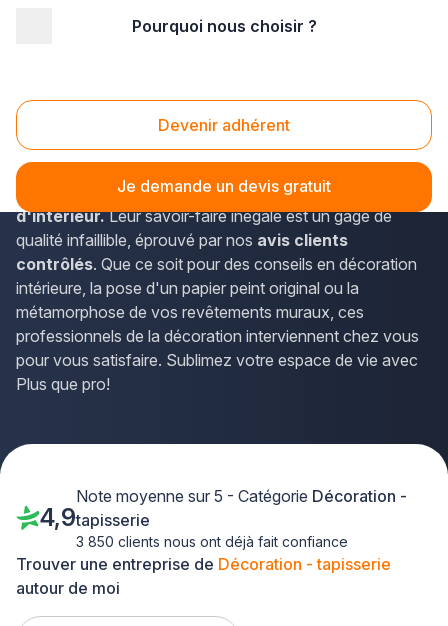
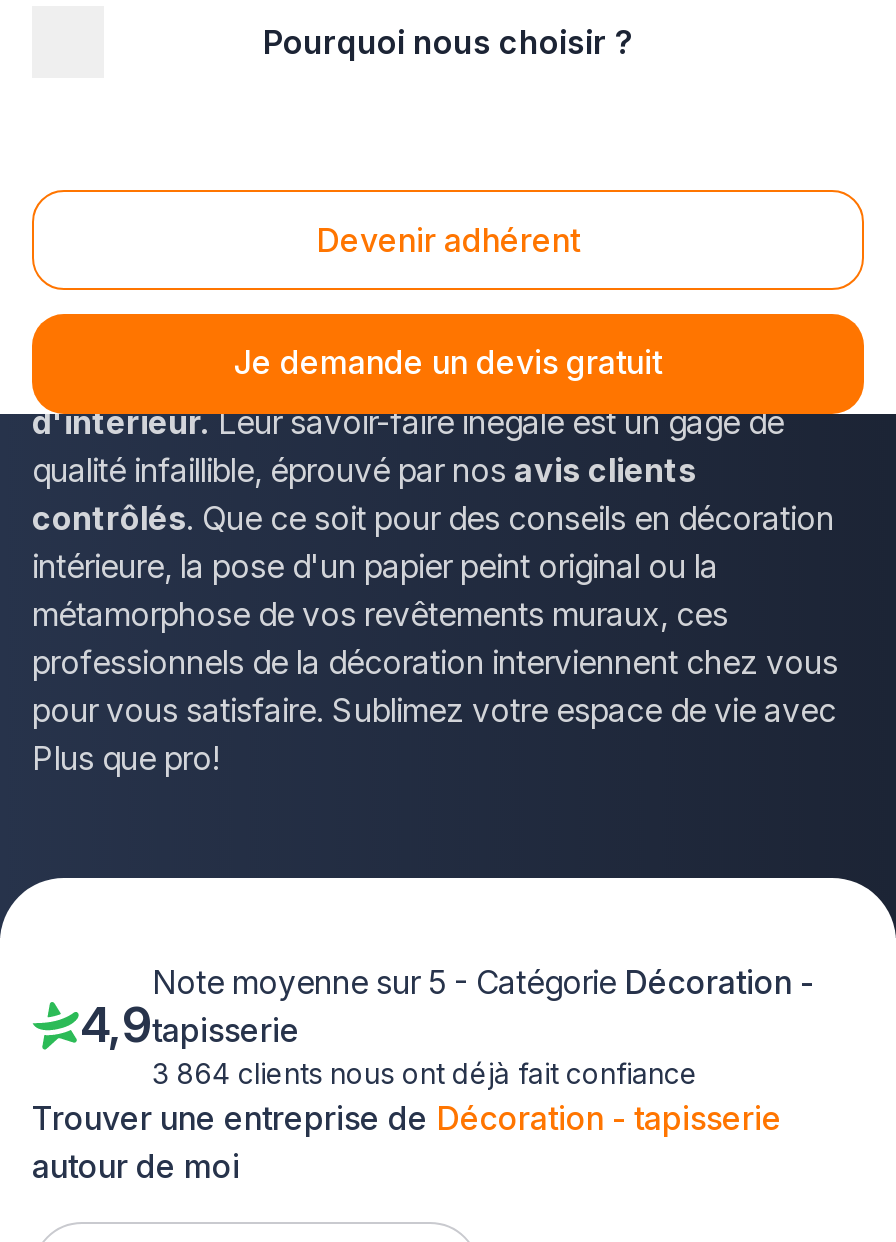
[76,533,348,550] 3 850 clients nous ont déjà fait confiance -> [152,1056,698,1090] 3 864 clients nous ont déjà fait confiance

